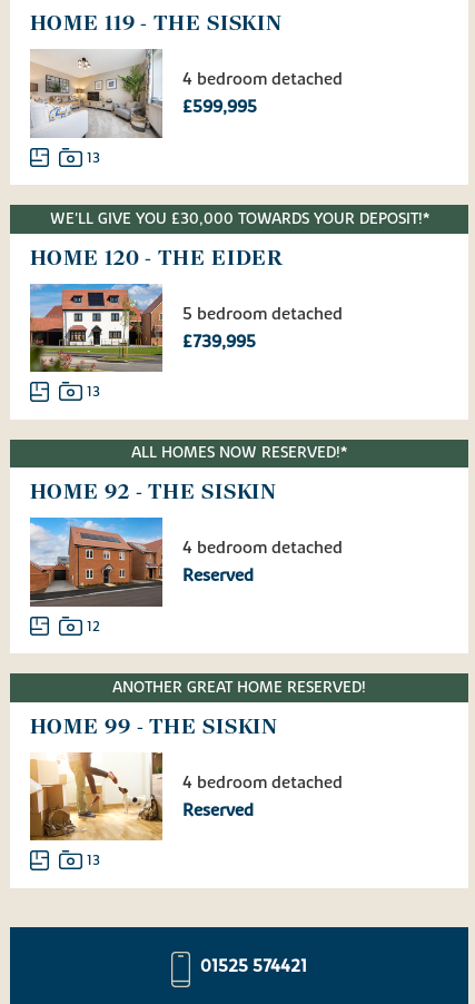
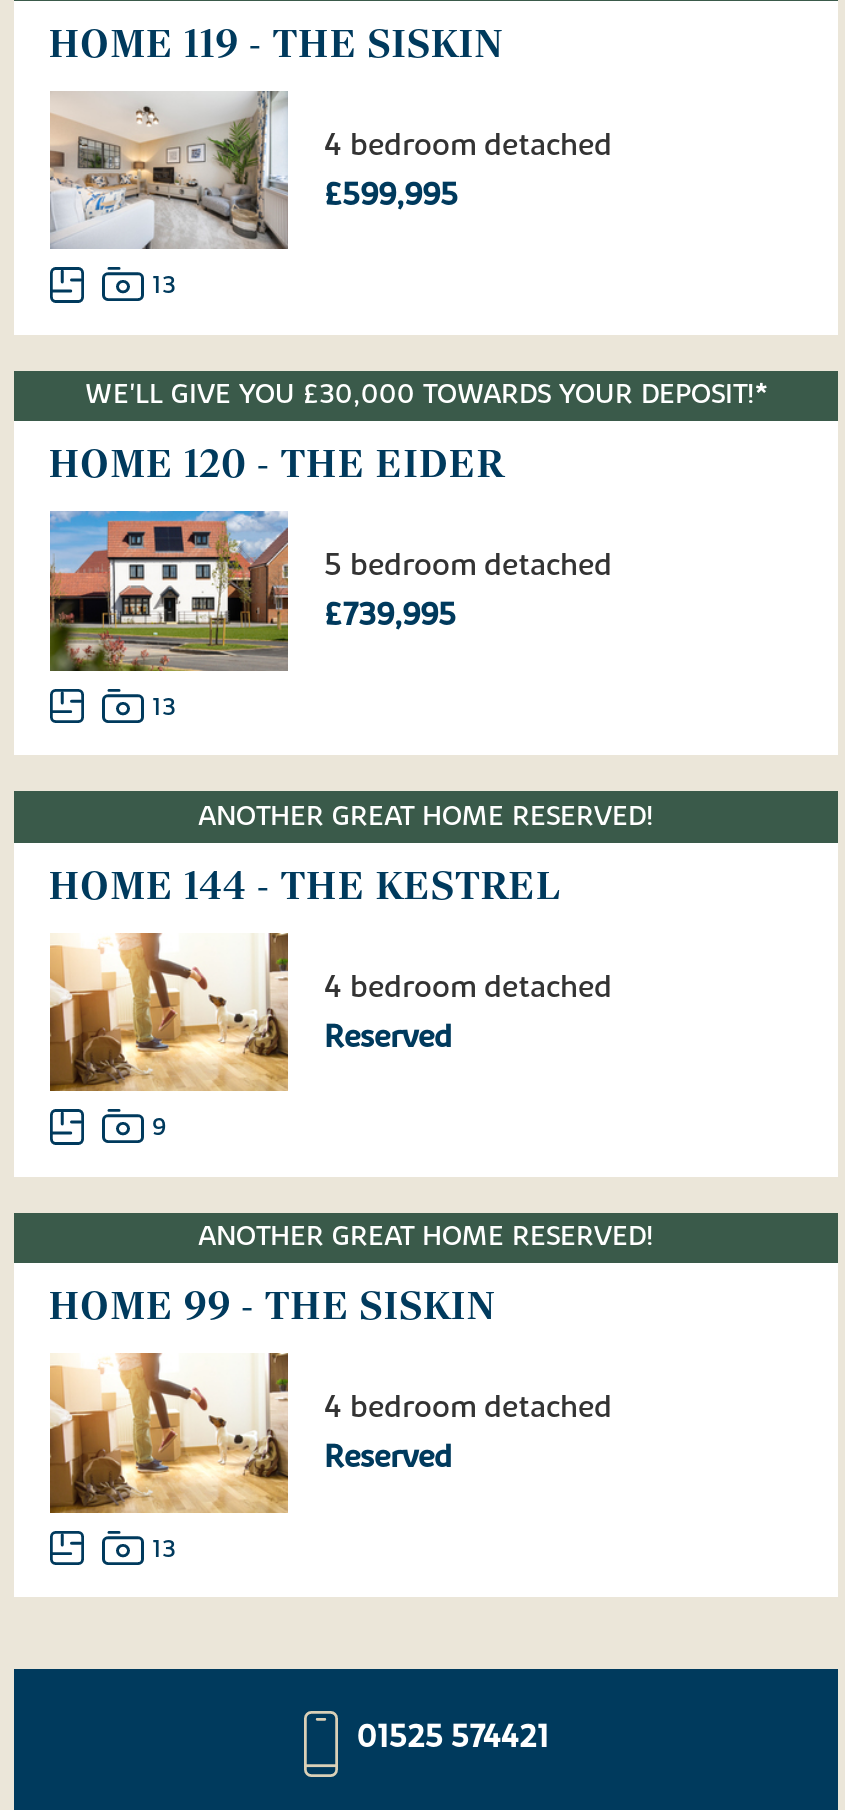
[131,443,347,463] ALL HOMES NOW RESERVED!* -> [198,798,654,834] ANOTHER GREAT HOME RESERVED!
[29,479,277,506] HOME 92 - THE SISKIN -> [49,863,562,911] HOME 144 - THE KESTREL
[29,516,164,635] [image] | 12 -> [50,930,290,1143] [image] | 9

